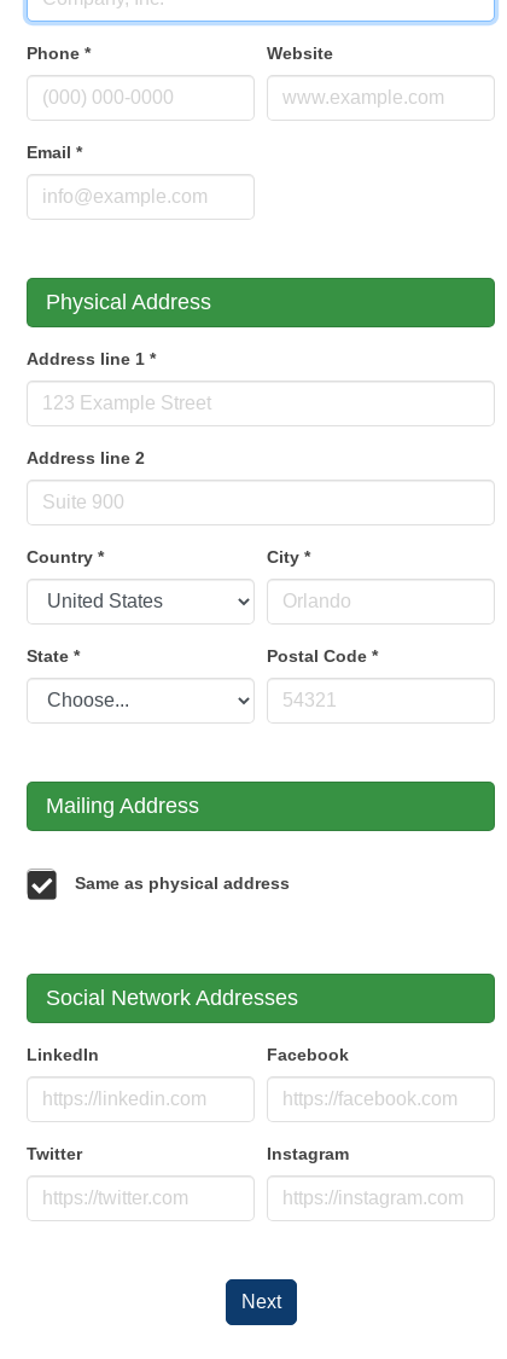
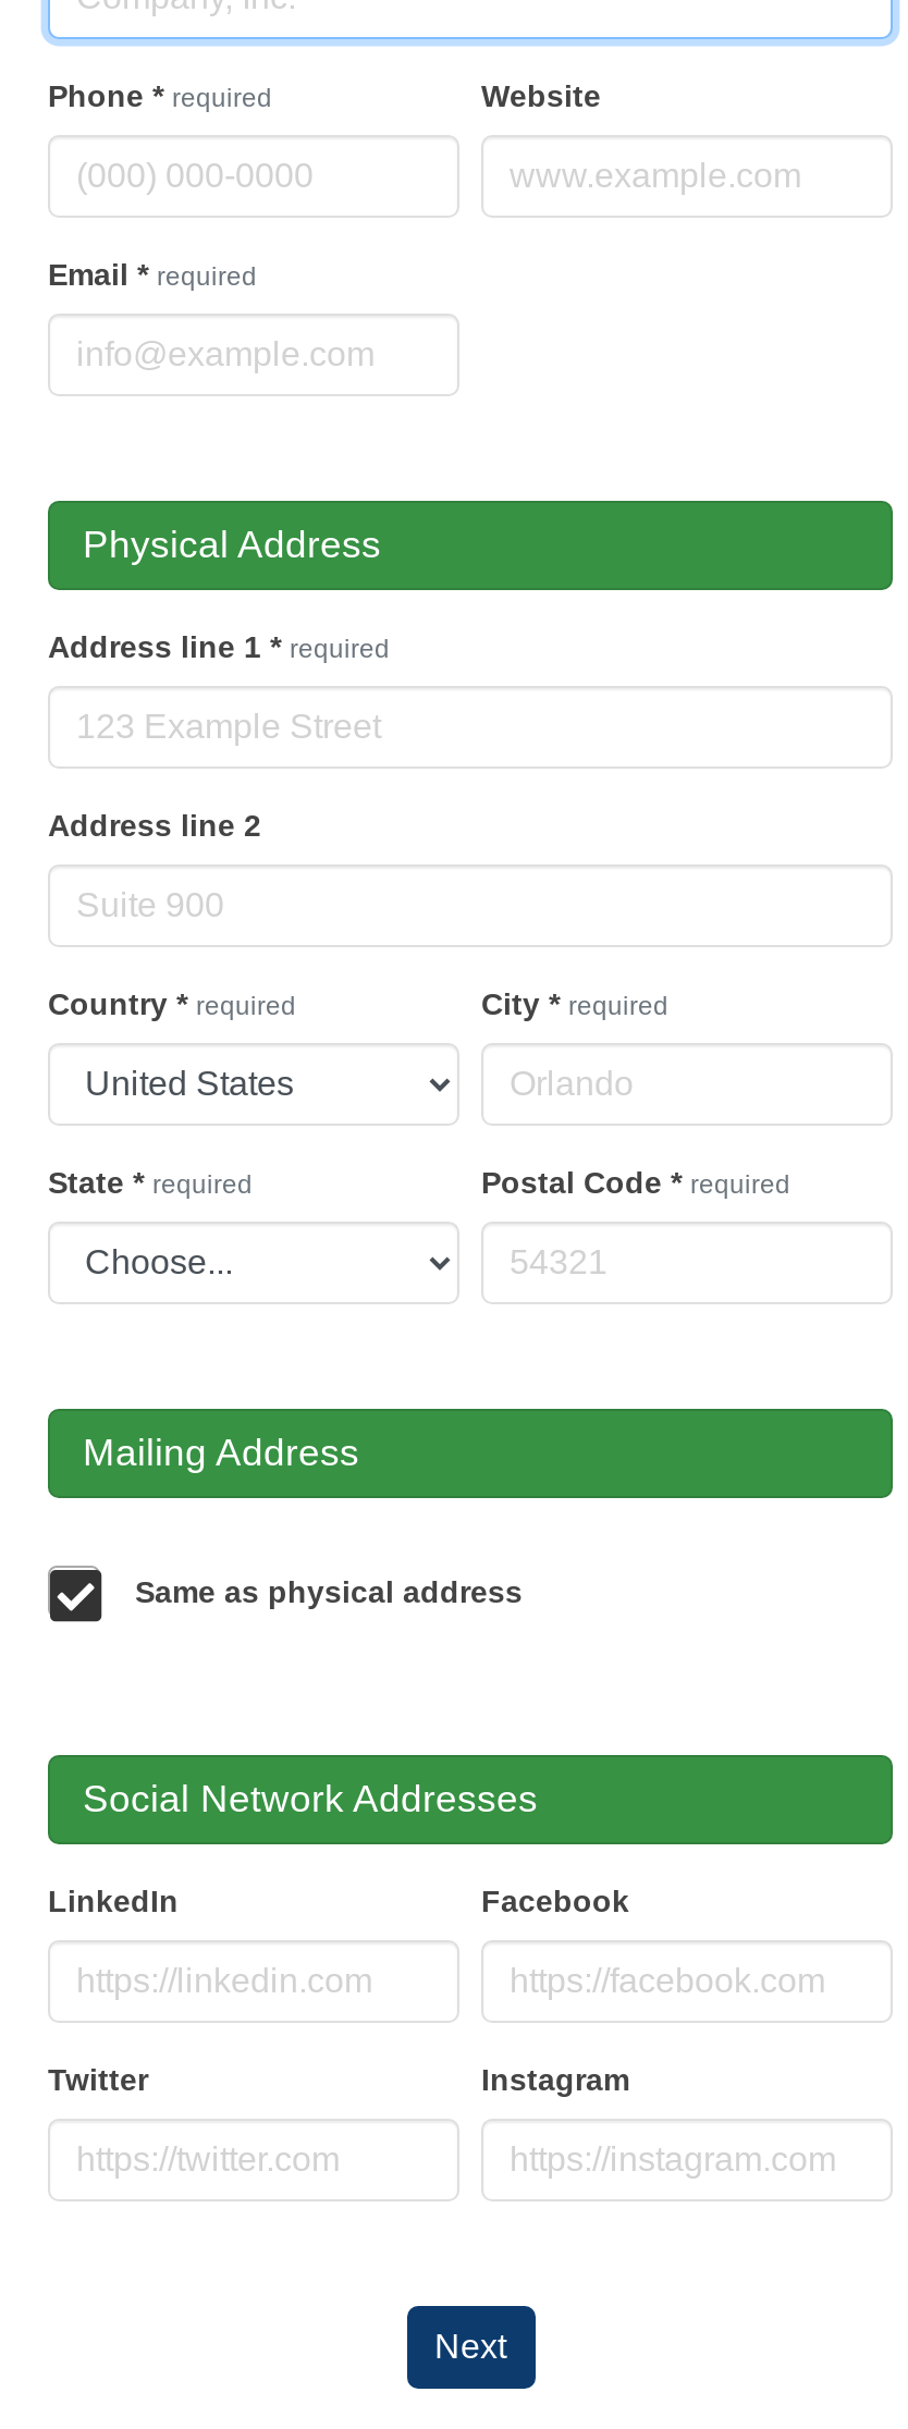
[27,44,91,63] Phone * -> [48,79,272,114] Phone * required
[27,143,82,162] Email * -> [48,258,257,292] Email * required
[27,349,156,369] Address line 1 * -> [48,630,390,665] Address line 1 * required
[27,548,310,567] Country * | City * -> [48,987,668,1022] Country * required | City * required
[27,647,378,666] State * | Postal Code * -> [48,1166,790,1200] State * required | Postal Code * required

